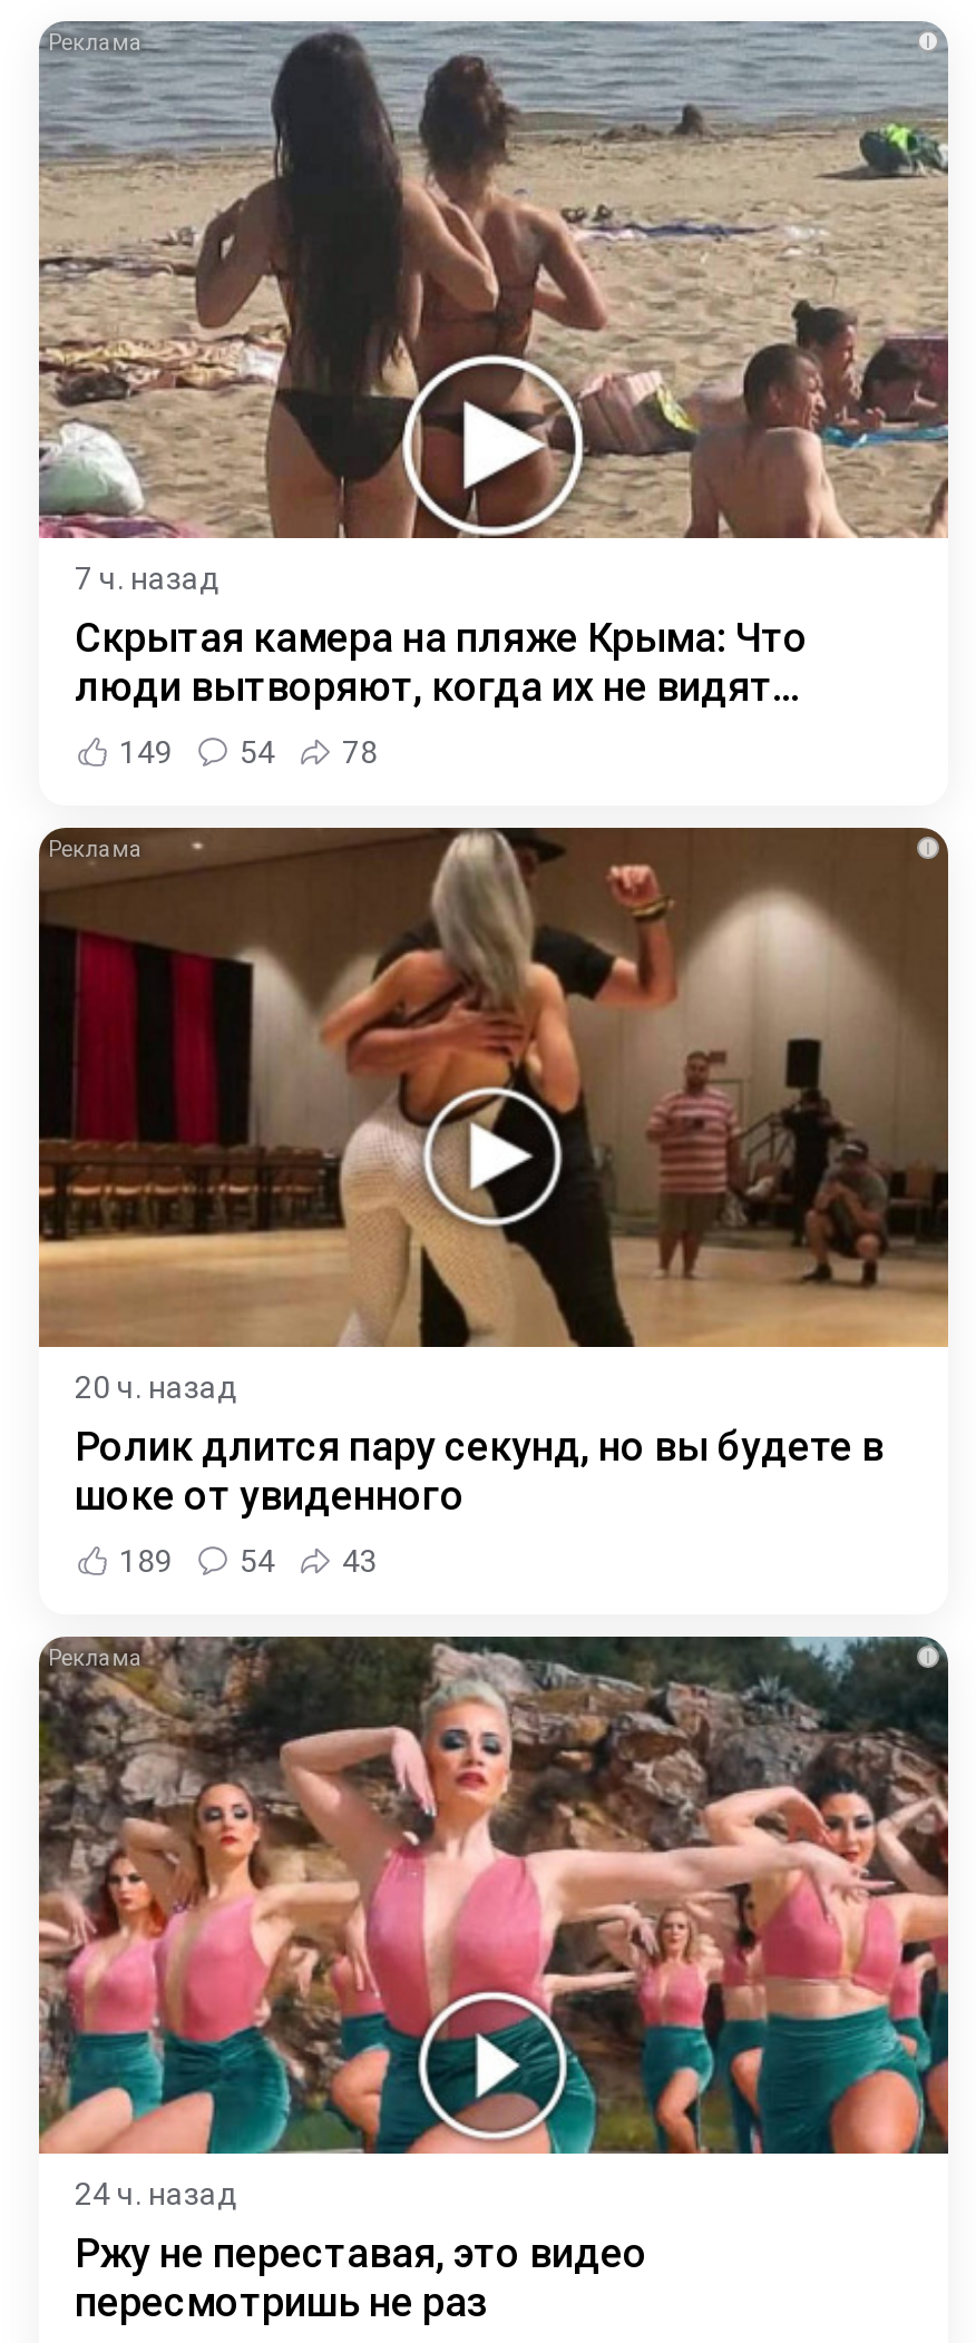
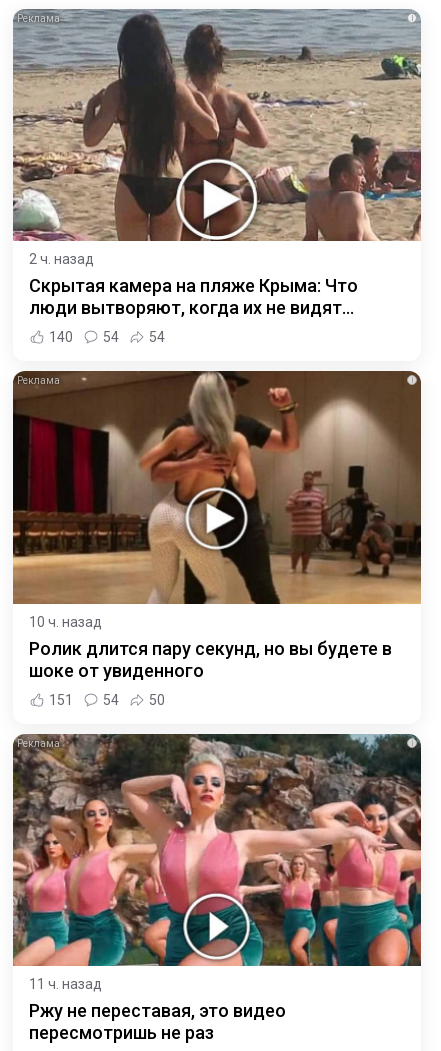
[75,561,219,597] 7 ч. назад -> [29,251,94,267] 2 ч. назад
[119,735,173,770] 149 -> [49,329,73,345] 140
[342,735,378,770] 78 -> [149,329,165,345] 54
[75,1369,237,1404] 20 ч. назад -> [29,614,102,630] 10 ч. назад
[119,1542,173,1578] 189 -> [49,692,73,708] 151
[342,1542,378,1578] 43 -> [149,692,165,708] 50
[75,2176,237,2212] 24 ч. назад -> [29,976,102,992] 11 ч. назад

